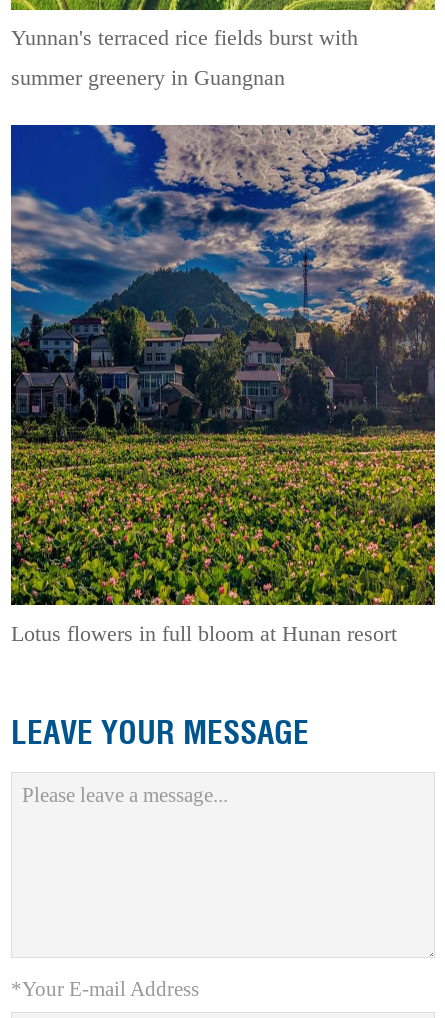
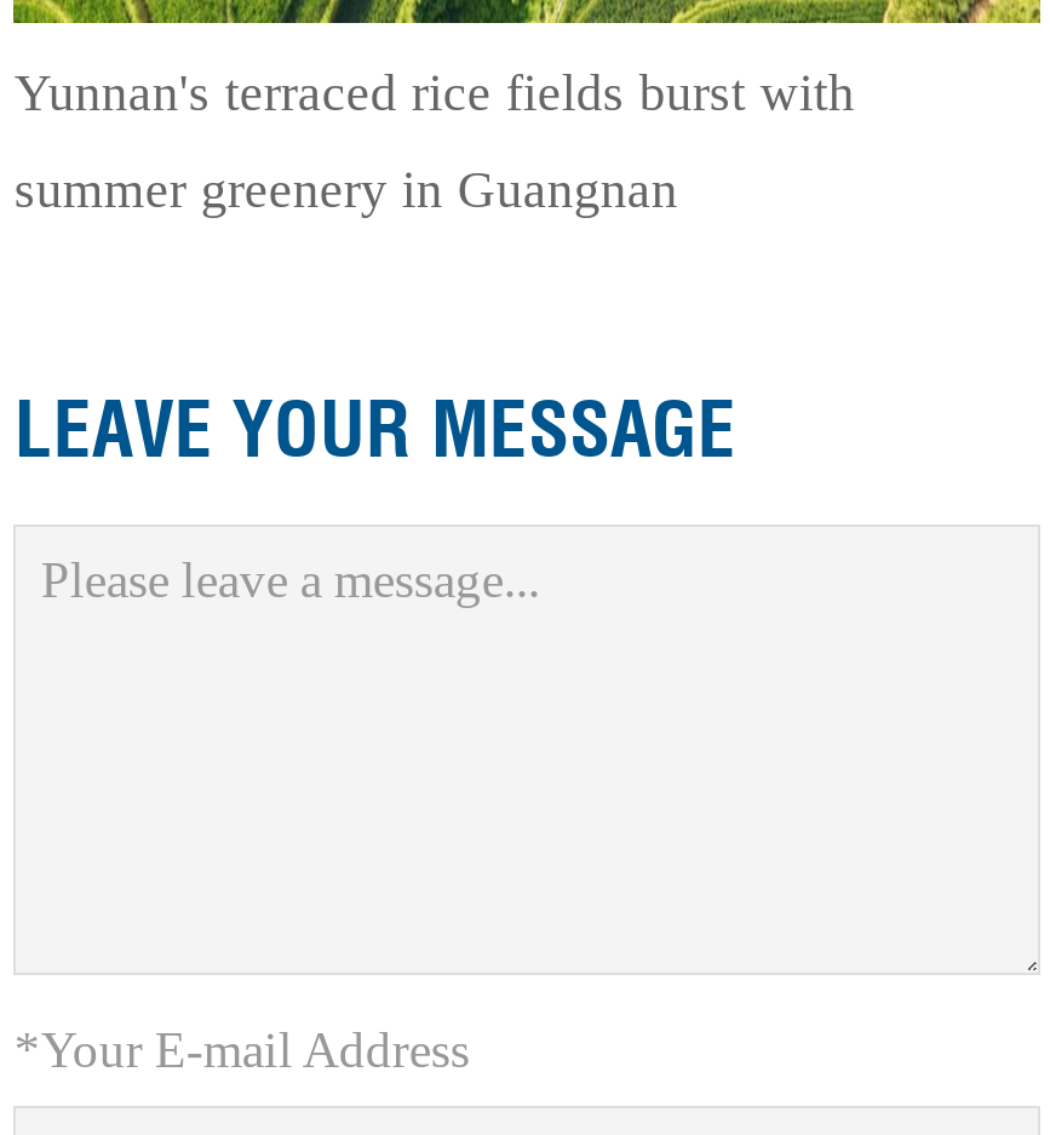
[10,124,436,646] [image] | Lotus flowers in full bloom at Hunan resort -> none

